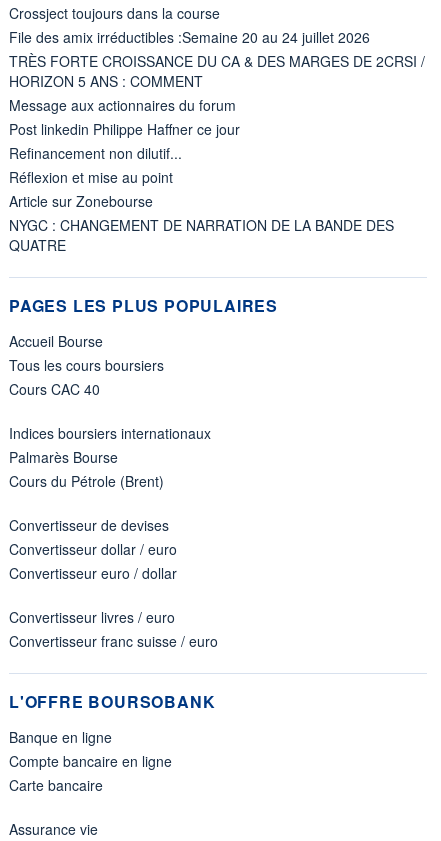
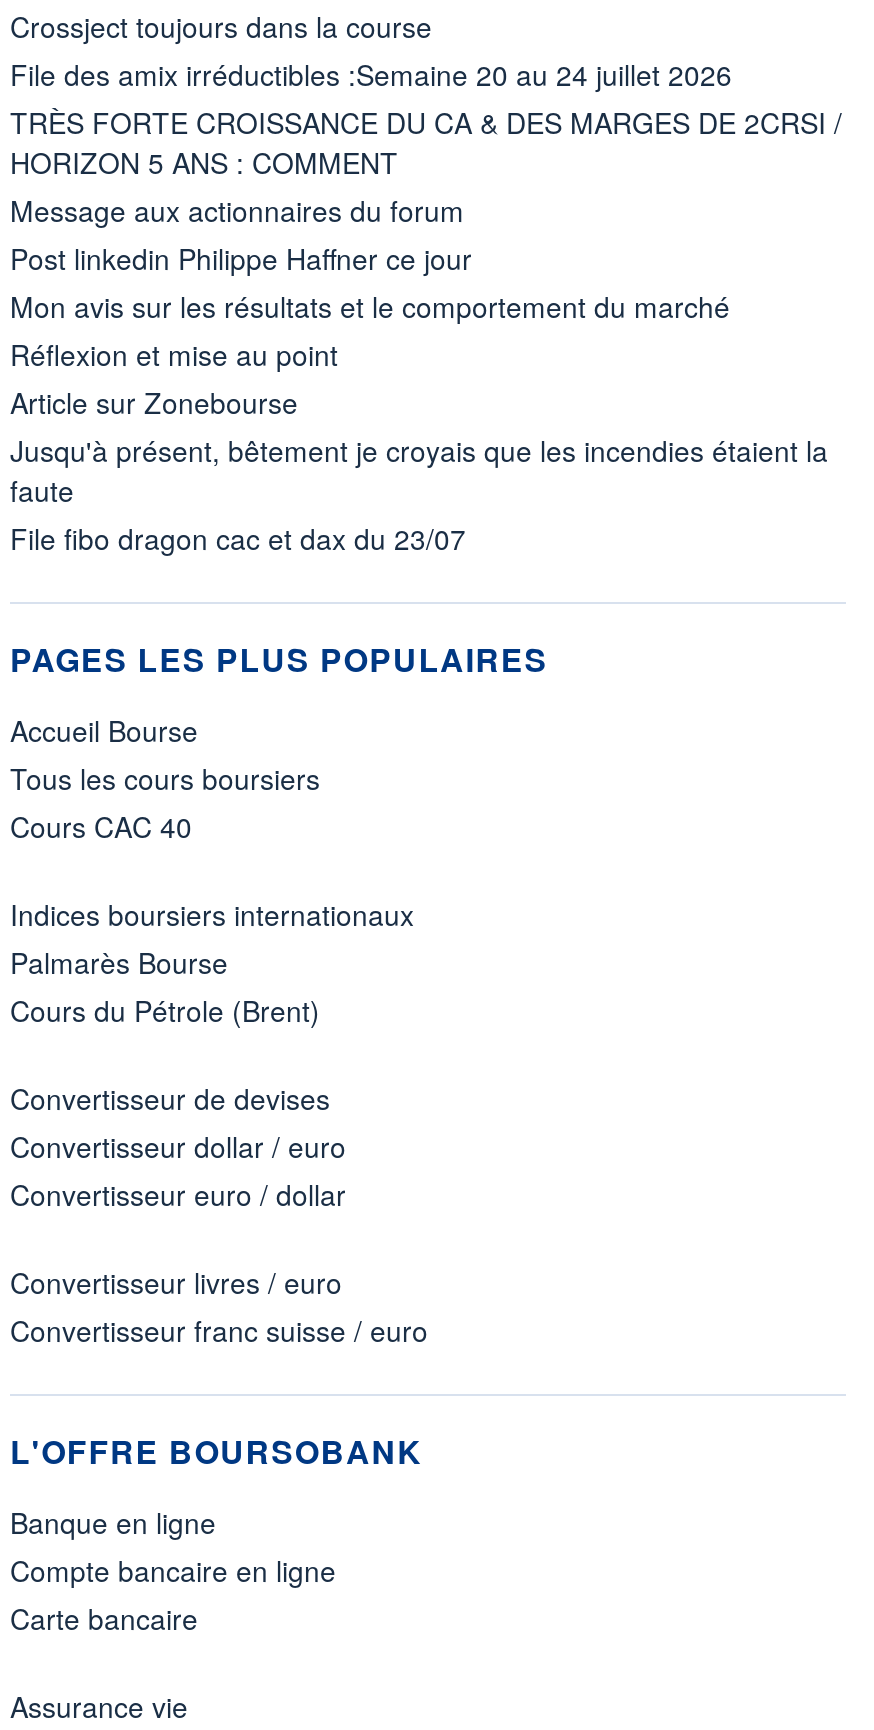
[9,143,182,163] Refinancement non dilutif... -> [10,286,730,326] Mon avis sur les résultats et le comportement du marché
[9,215,394,255] NYGC : CHANGEMENT DE NARRATION DE LA BANDE DES | QUATRE -> [10,430,828,558] Jusqu'à présent, bêtement je croyais que les incendies étaient la | faute | File fibo dragon cac et dax du 23/07

